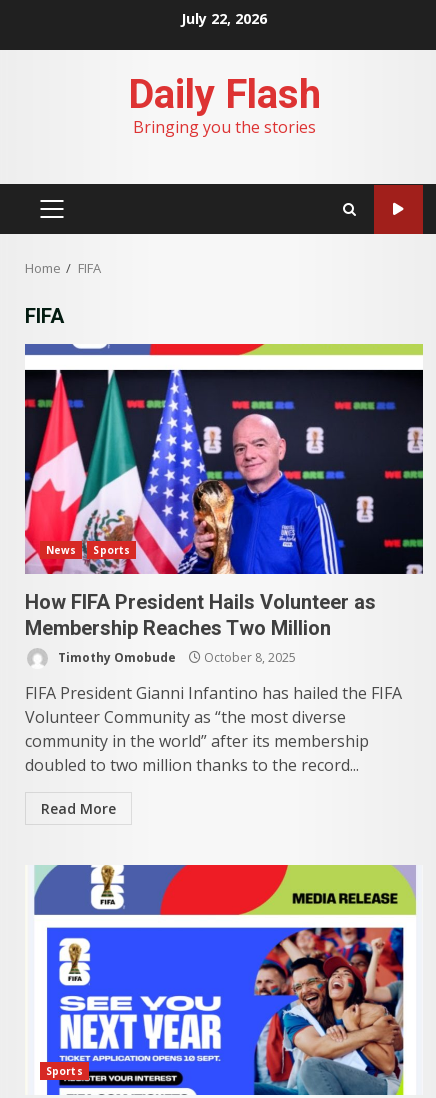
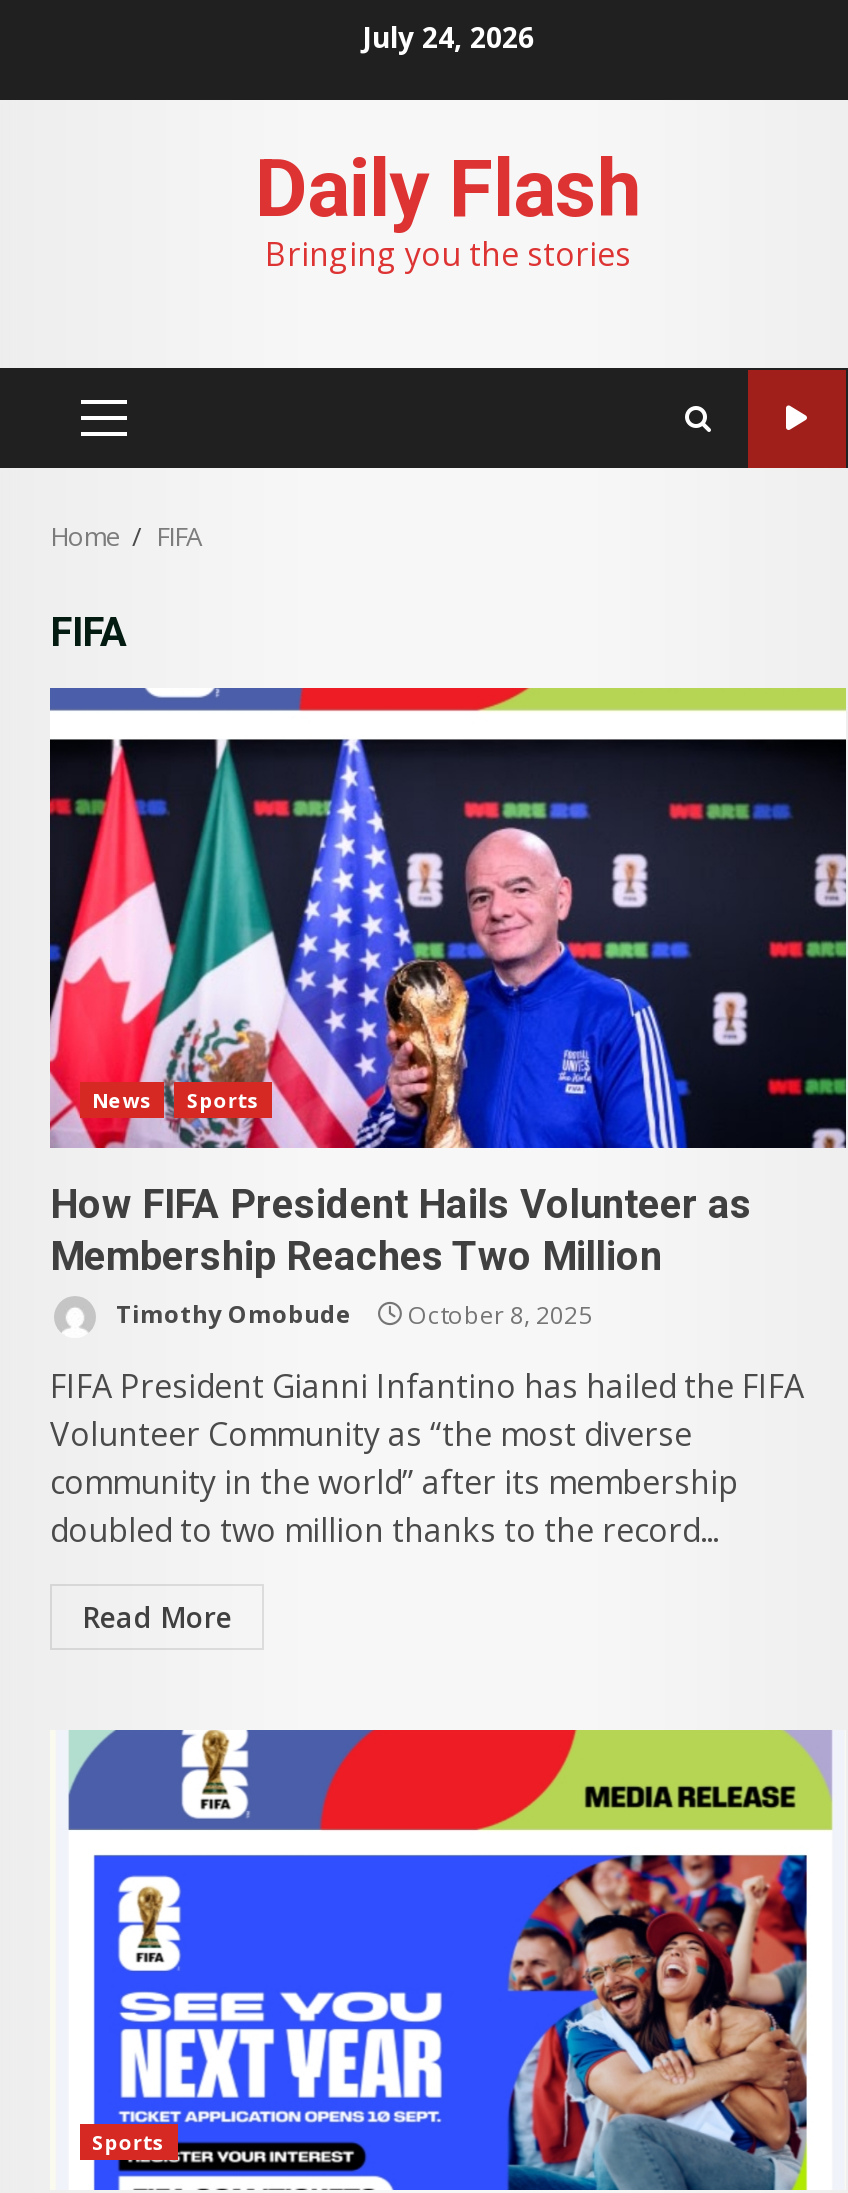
[181,8,267,27] July 22, 2026 -> [362,17,534,55] July 24, 2026

